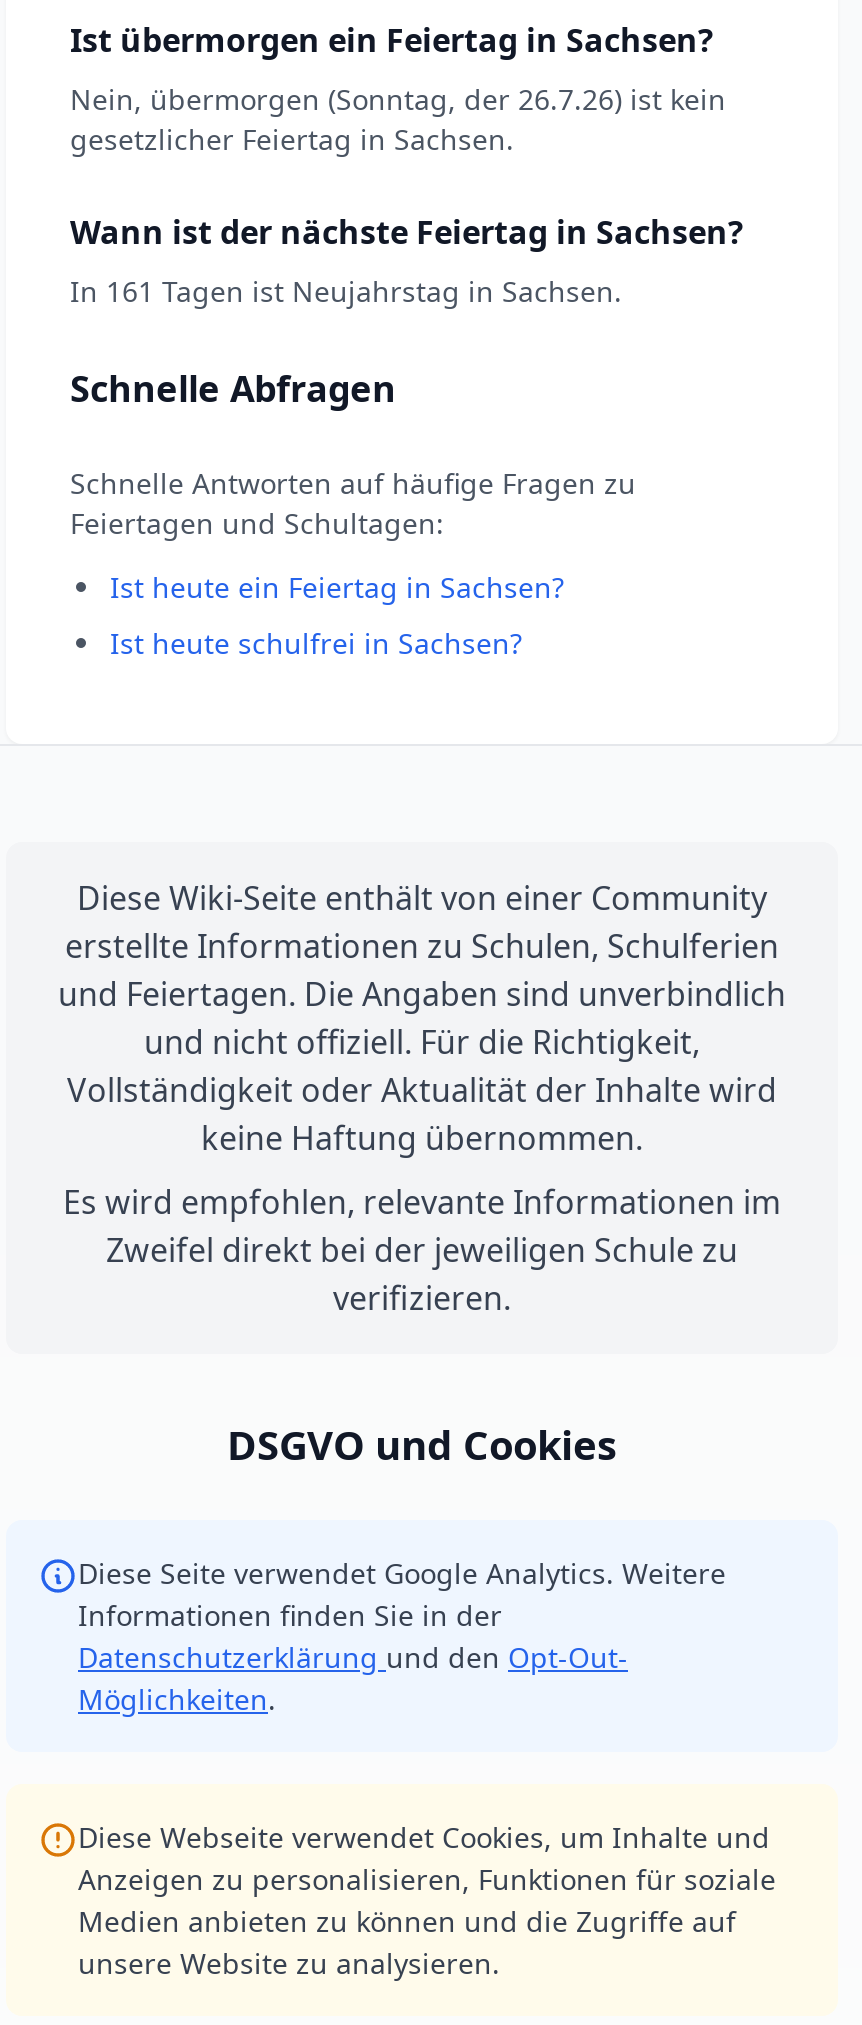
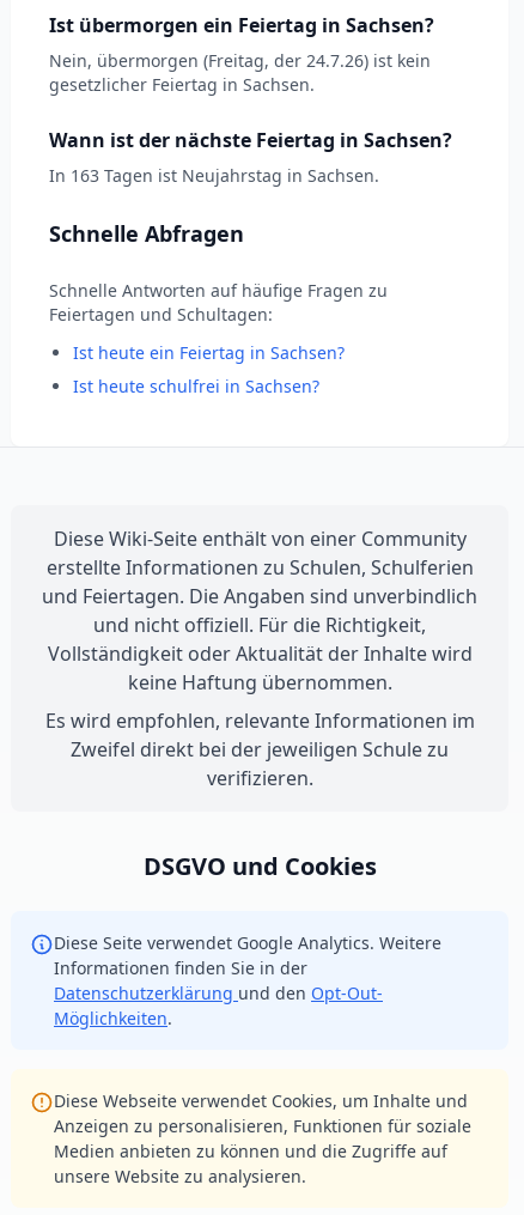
[70,80,726,118] Nein, übermorgen (Sonntag, der 26.7.26) ist kein -> [49,49,431,72] Nein, übermorgen (Freitag, der 24.7.26) ist kein
[70,272,622,310] In 161 Tagen ist Neujahrstag in Sachsen. -> [49,164,379,187] In 163 Tagen ist Neujahrstag in Sachsen.

